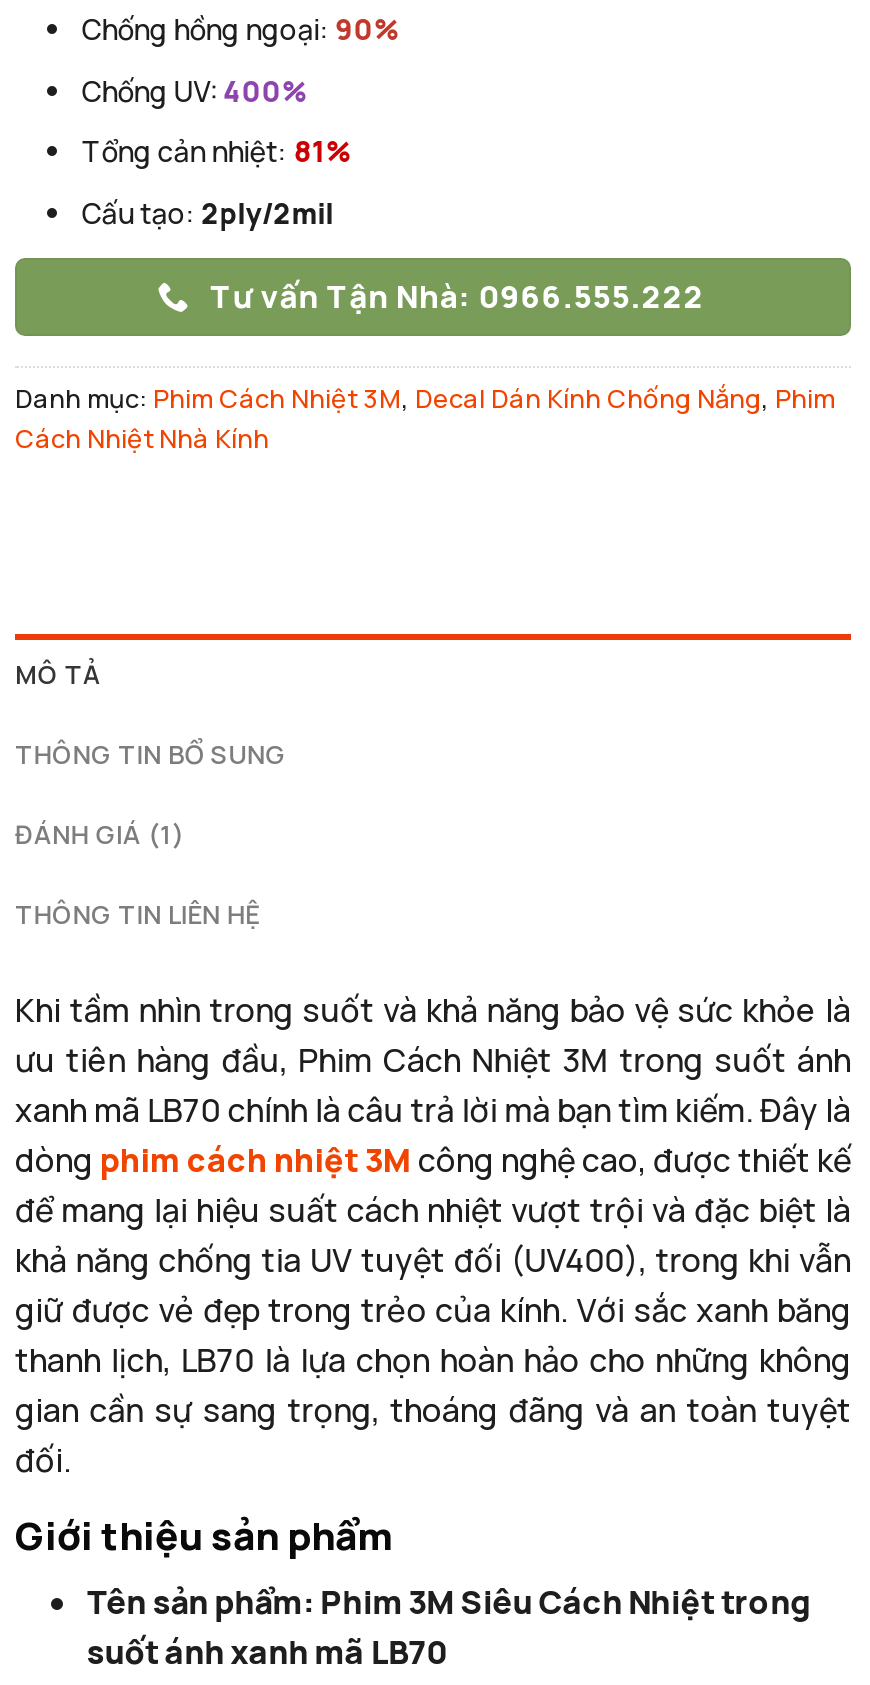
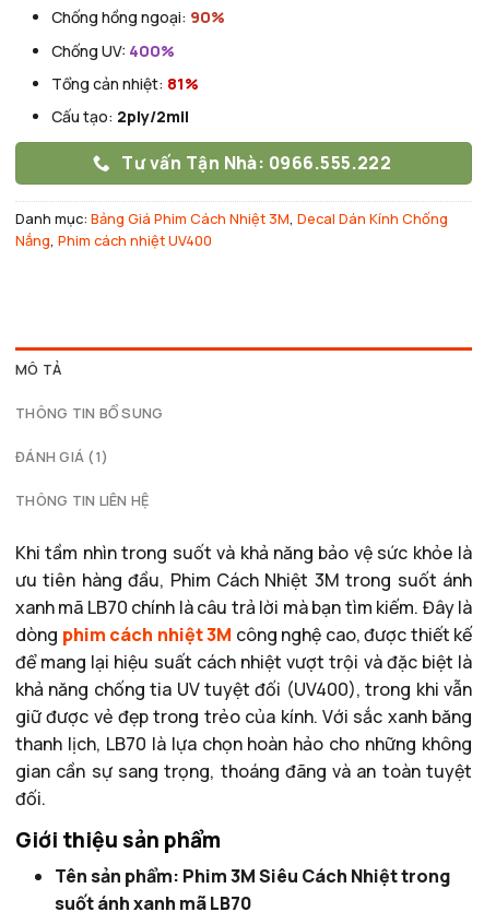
[15,380,835,456] Danh mục: Phim Cách Nhiệt 3M, Decal Dán Kính Chống Nắng, Phim | Cách Nhiệt Nhà Kính -> [15,209,448,250] Danh mục: Bảng Giá Phim Cách Nhiệt 3M, Decal Dán Kính Chống | Nắng, Phim cách nhiệt UV400

